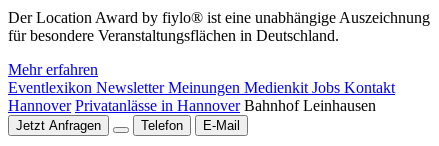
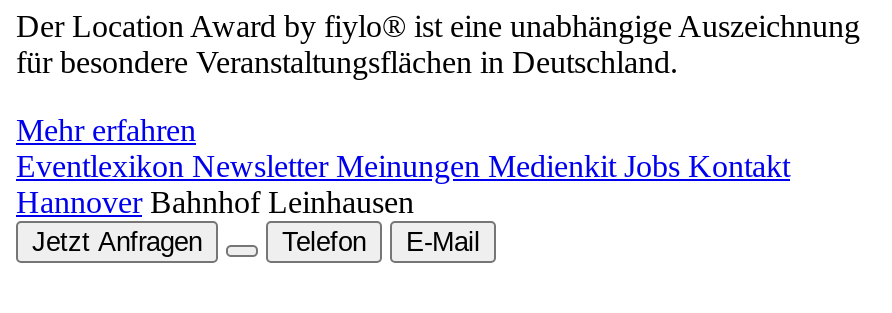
[8,97,376,114] Hannover Privatanlässe in Hannover Bahnhof Leinhausen -> [16,185,414,219] Hannover Bahnhof Leinhausen

